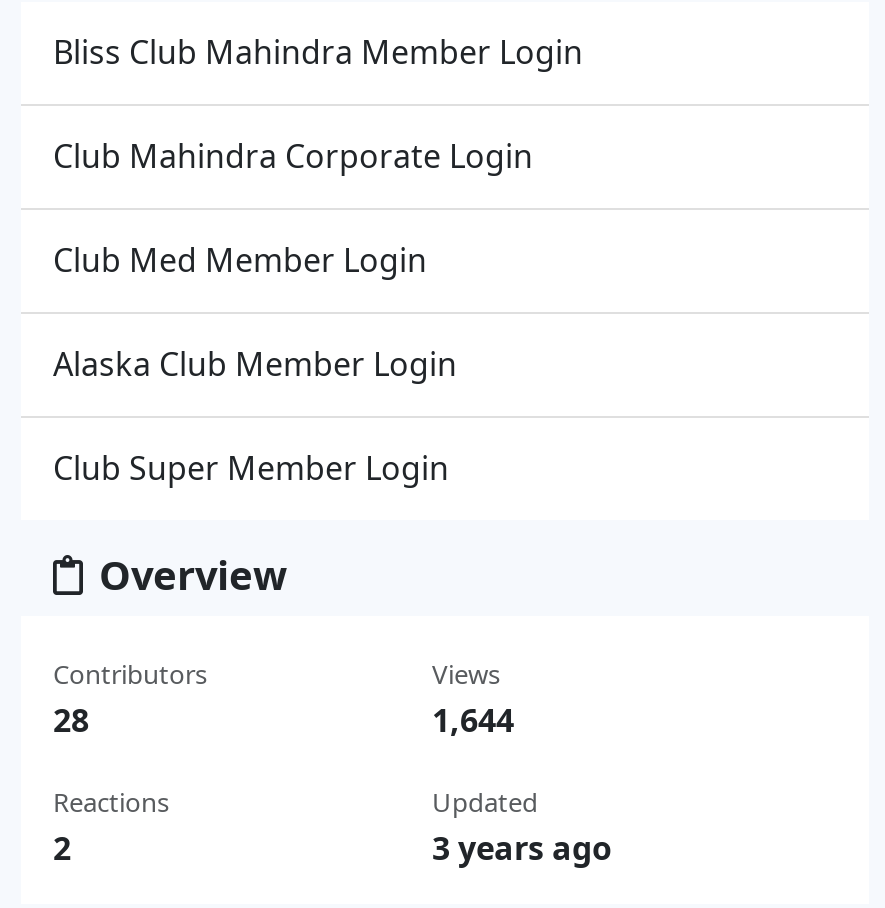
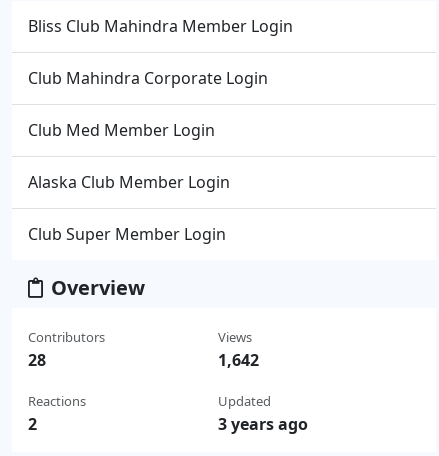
[432,698,514,742] 1,644 -> [217,349,258,371] 1,642

